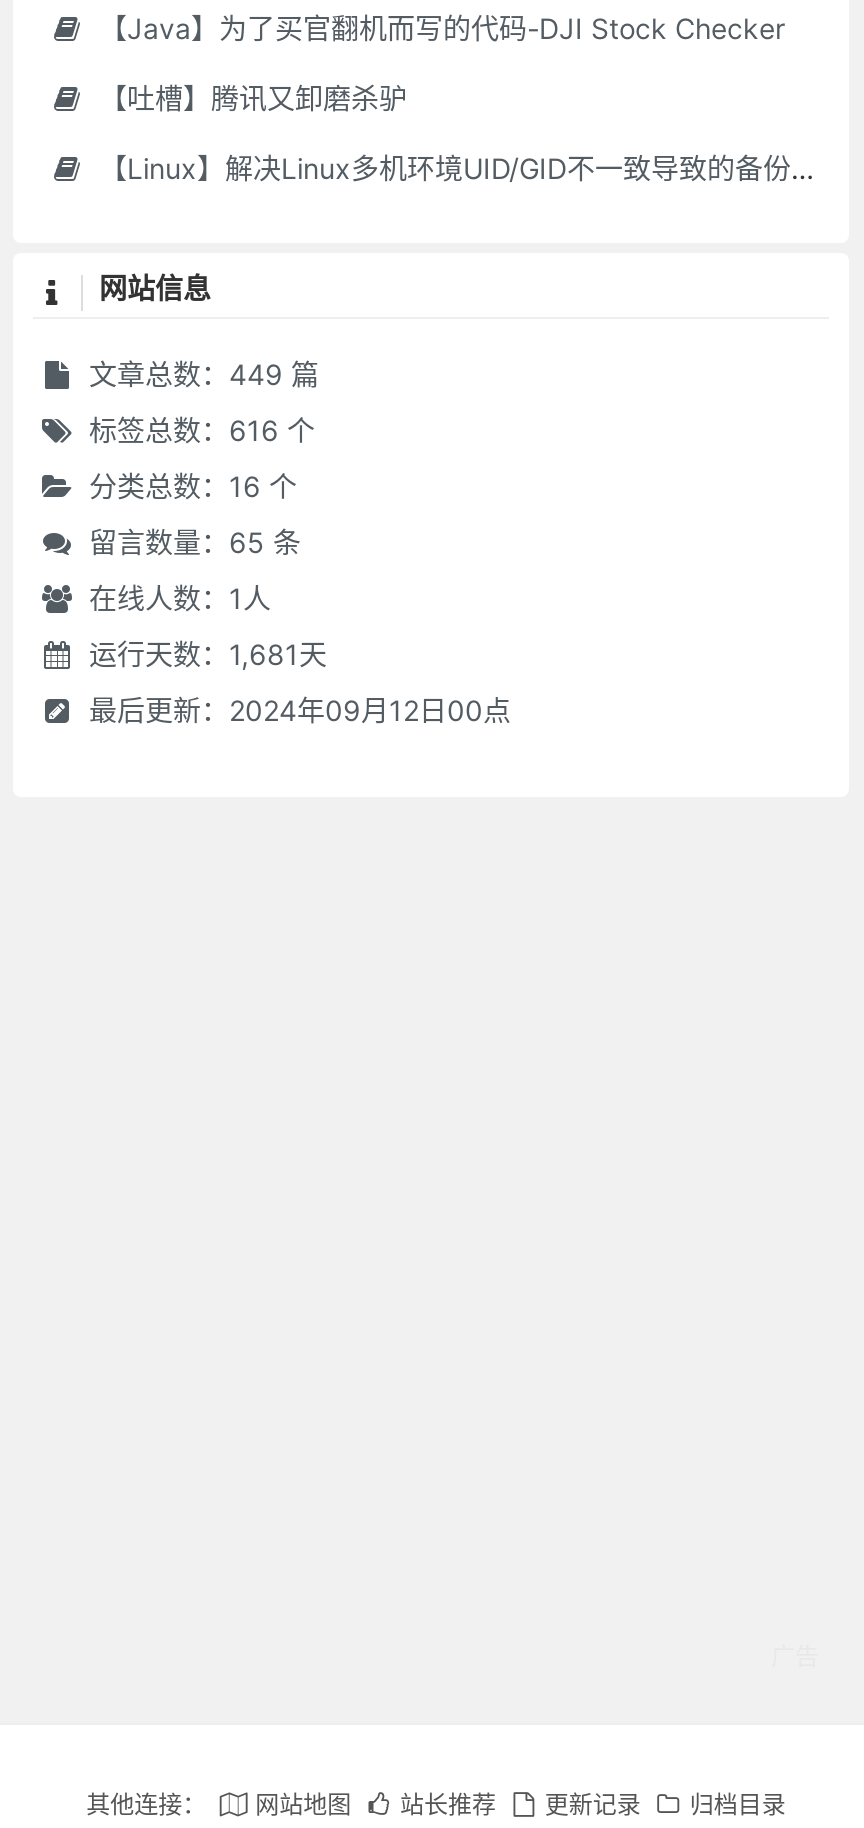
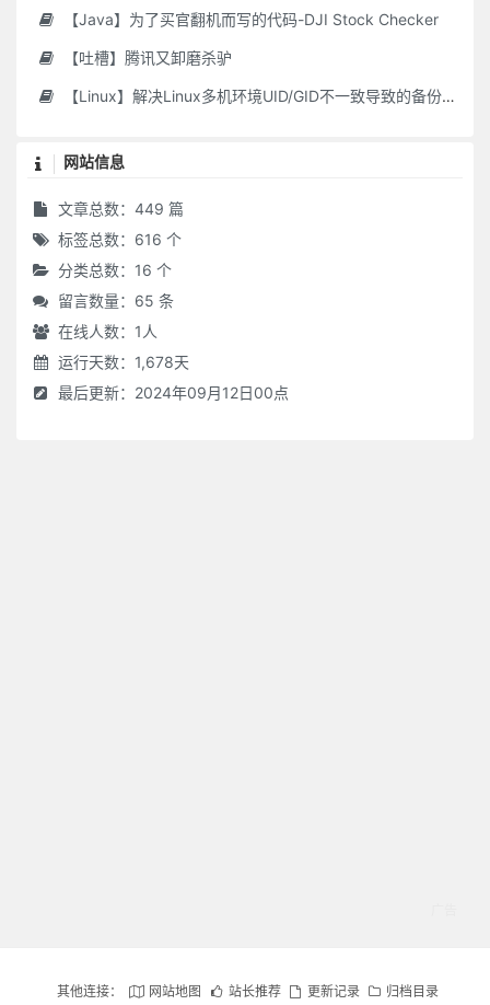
[81,637,327,671] 运行天数：1,681天 -> [54,353,189,371] 运行天数：1,678天

